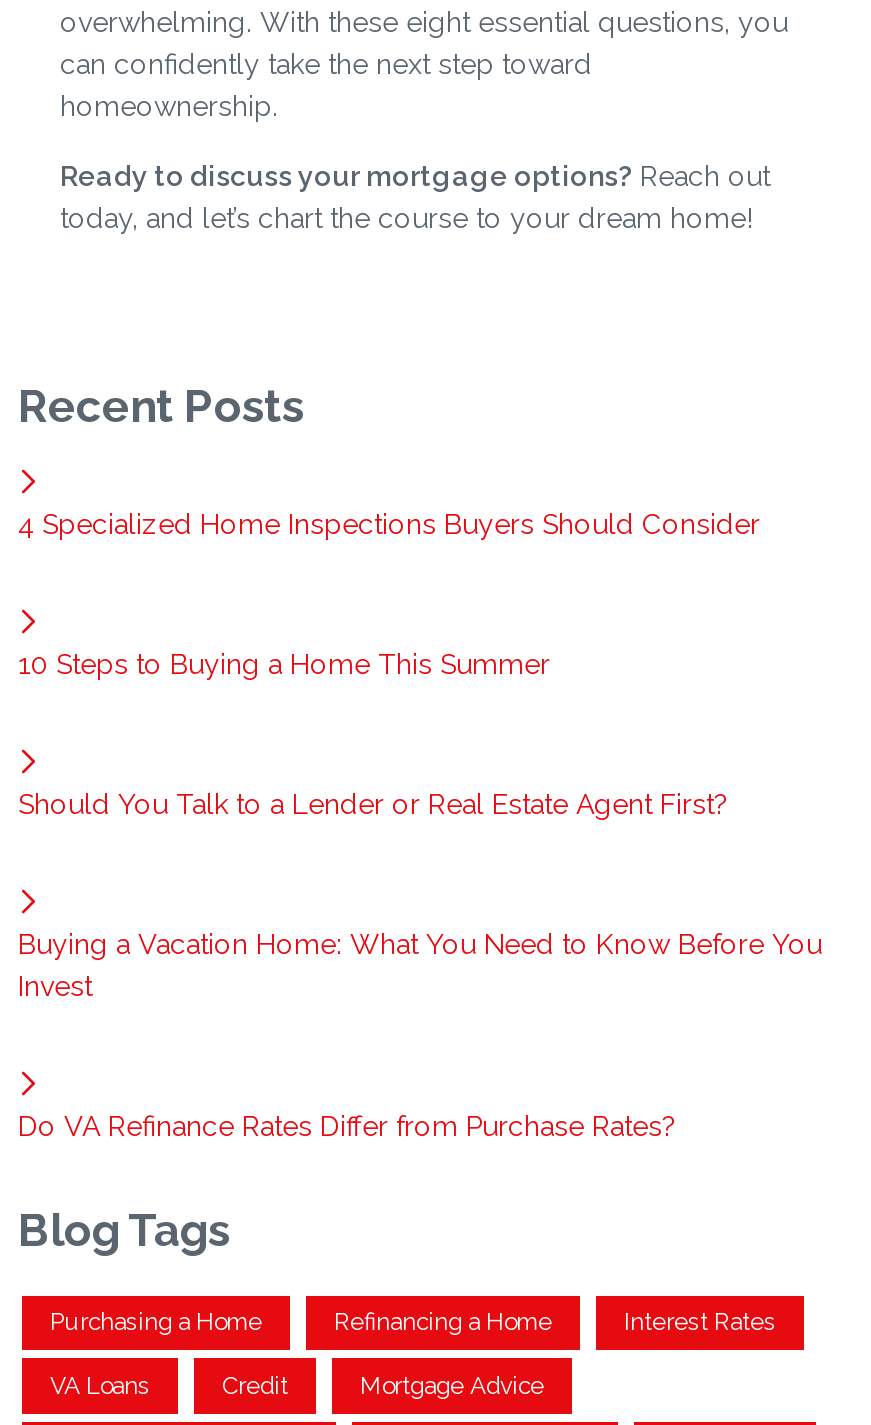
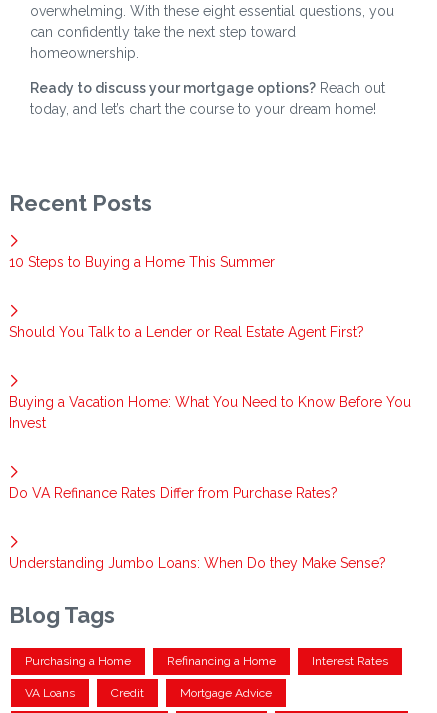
[18,508,760,540] 4 Specialized Home Inspections Buyers Should Consider -> none
moved [18,648,822,1142] -> [9,254,411,501]: 10 Steps to Buying a Home This Summer | Should You Talk to a Lender or Real Estate Agent First? | Buying a Vacation Home: What You Need to Know Before You | Invest | Do VA Refinance Rates Differ from Purchase Rates?
none -> [9,555,386,571] Understanding Jumbo Loans: When Do they Make Sense?

